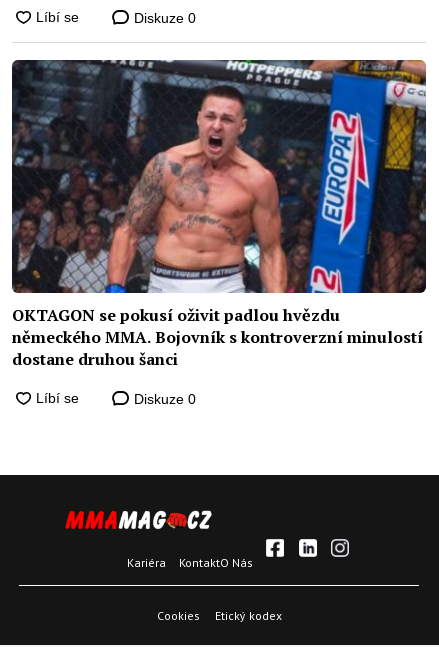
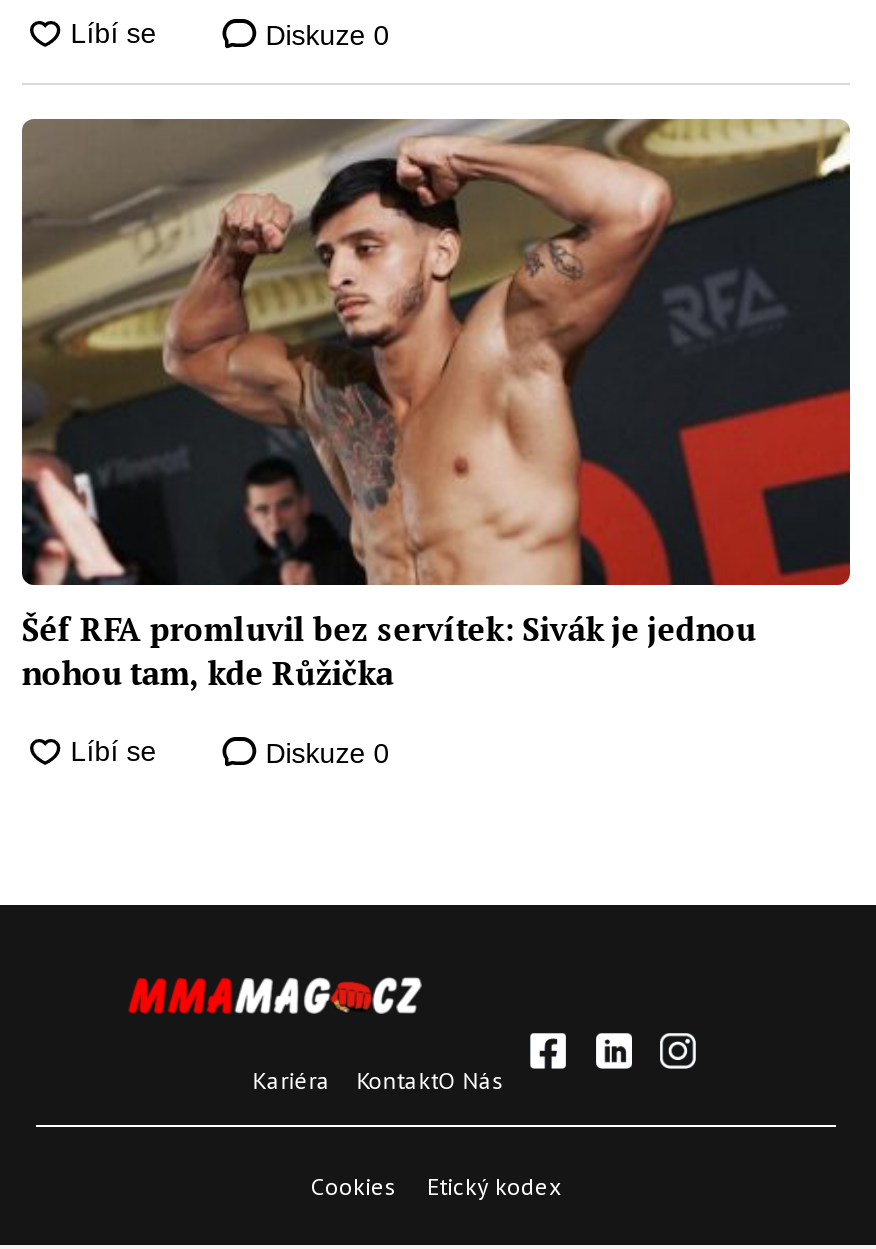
[11,59,427,370] [image] | OKTAGON se pokusí oživit padlou hvězdu | německého MMA. Bojovník s kontroverzní minulostí | dostane druhou šanci -> [20,117,852,695] [image] | Šéf RFA promluvil bez servítek: Sivák je jednou | nohou tam, kde Růžička

